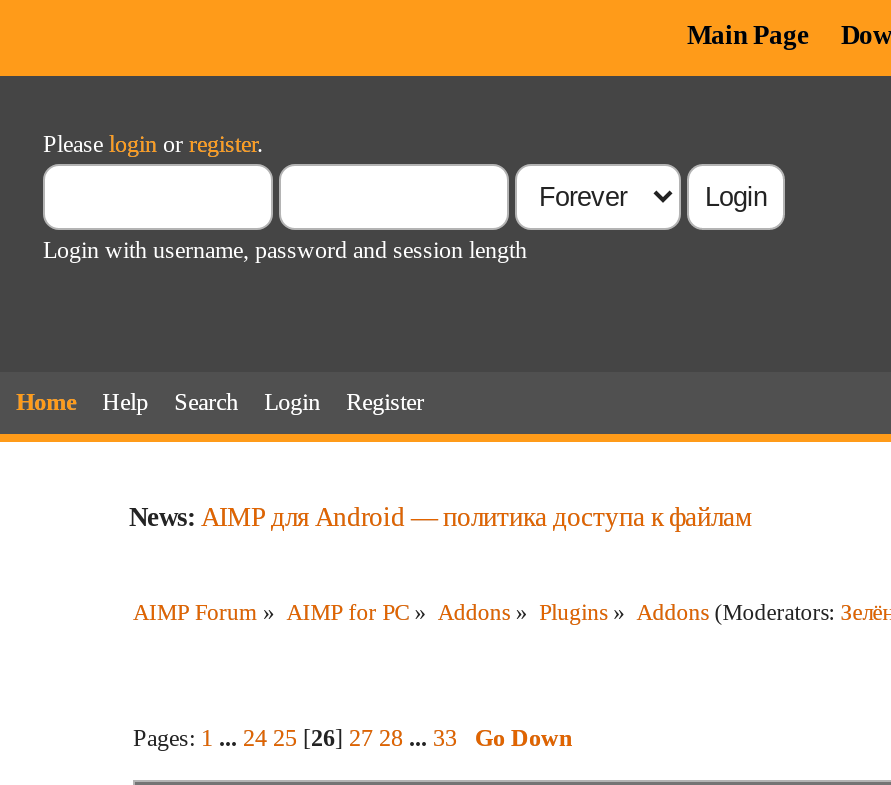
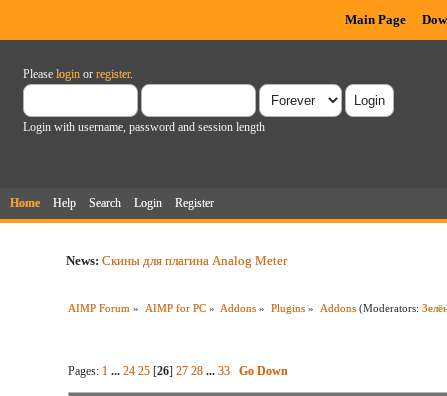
[129,502,751,532] News: AIMP для Android — политика доступа к файлам -> [66,253,287,268] News: Скины для плагина Analog Meter

